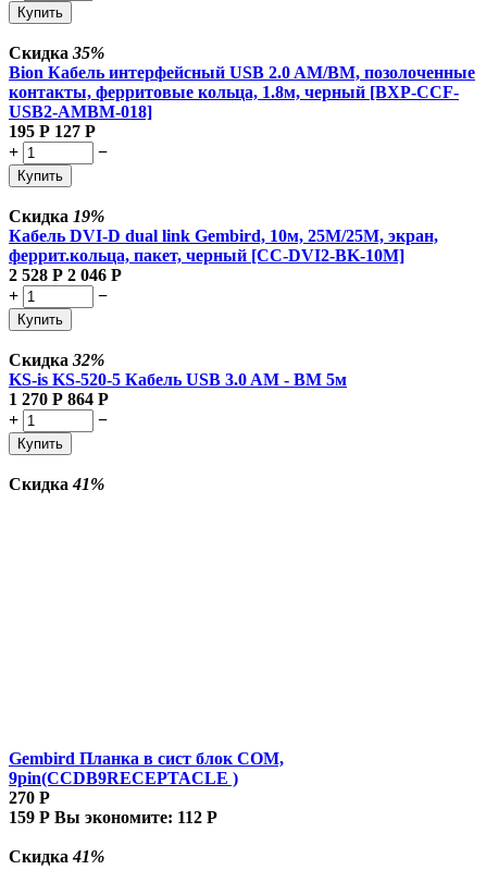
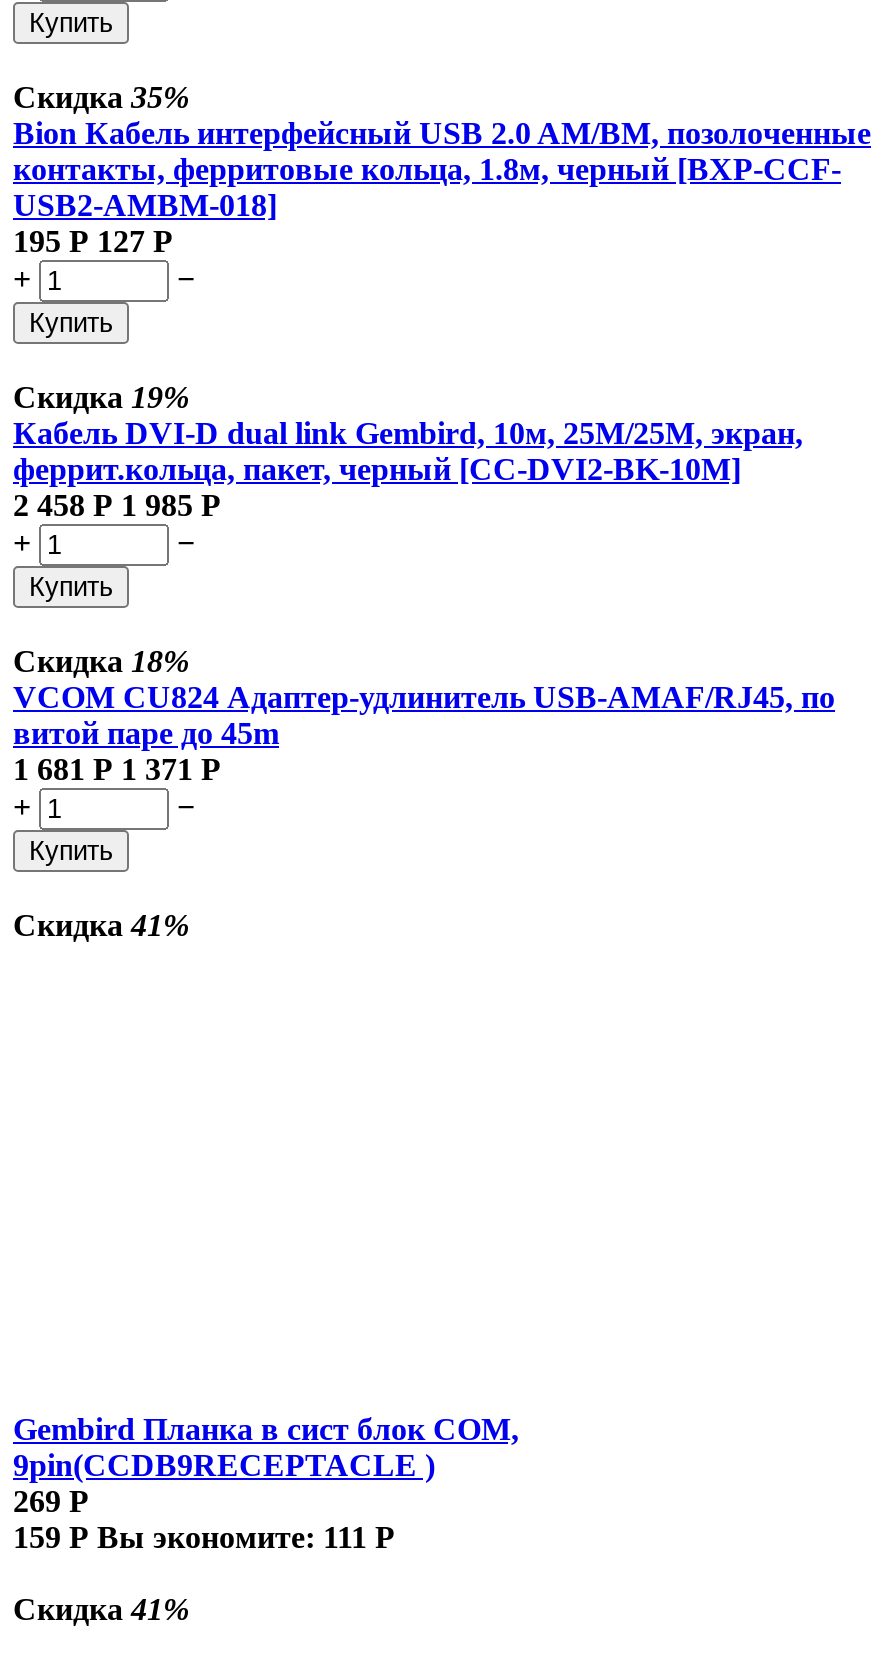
[9,266,122,284] 2 528 Р 2 046 Р -> [13,488,221,522] 2 458 Р 1 985 Р
[9,351,347,408] Скидка 32% | KS-is KS-520-5 Кабель USB 3.0 AM - BM 5м | 1 270 Р 864 Р -> [13,644,835,786] Скидка 18% | VCOM CU824 Адаптер-удлинитель USB-AMAF/RJ45, по | витой паре до 45m | 1 681 Р 1 371 Р
[9,788,50,807] 270 Р -> [13,1484,89,1518] 269 Р
[9,808,217,826] 159 Р Вы экономите: 112 Р -> [13,1520,395,1554] 159 Р Вы экономите: 111 Р

